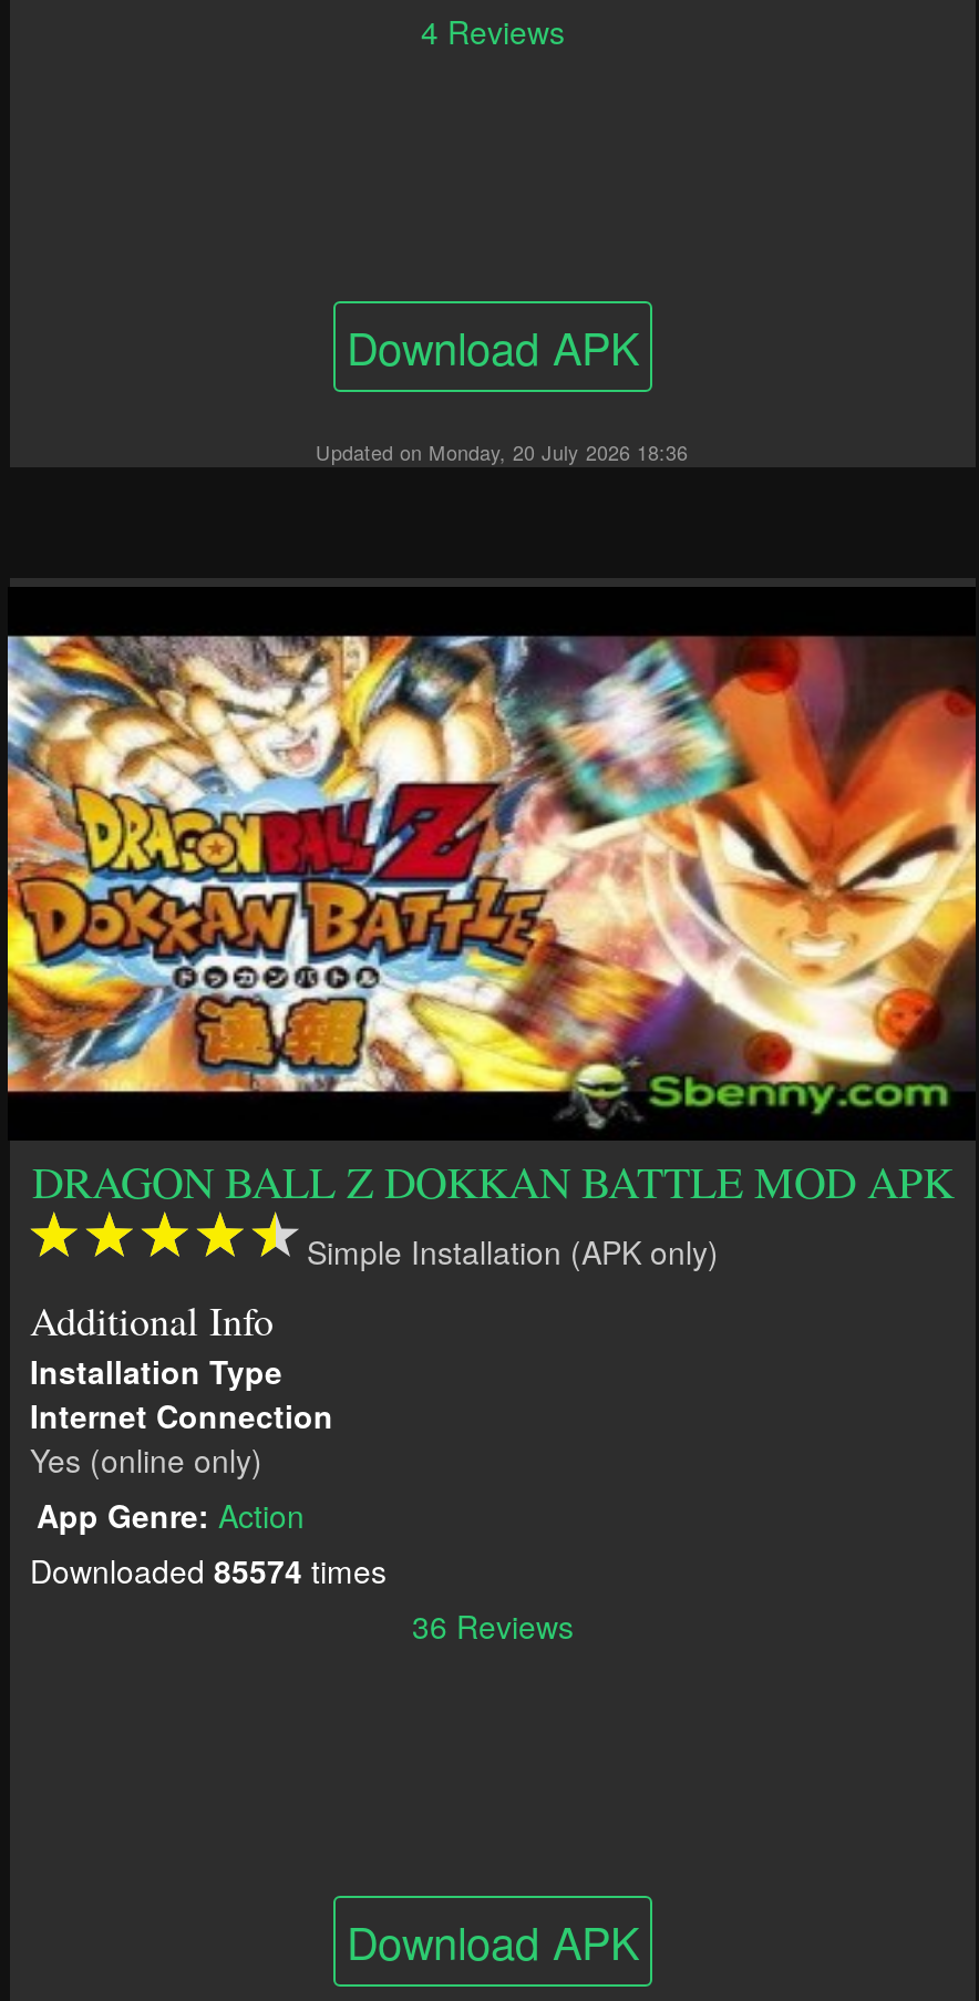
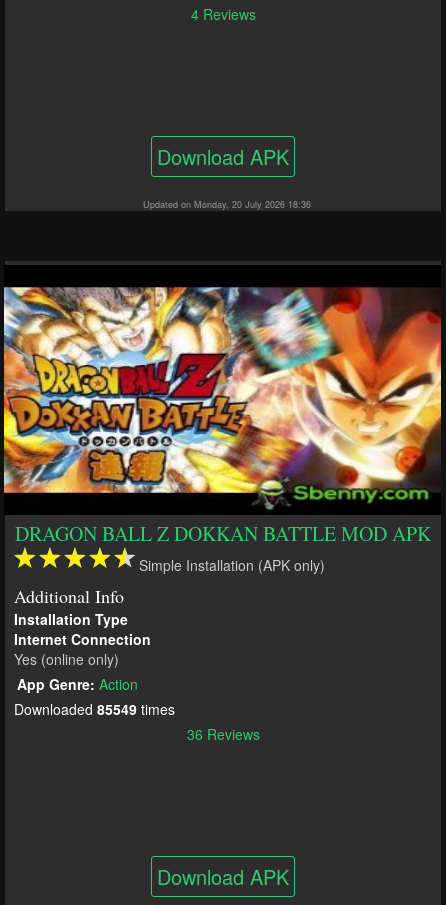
[30,1547,387,1591] Downloaded 85574 times -> [14,699,175,719] Downloaded 85549 times

